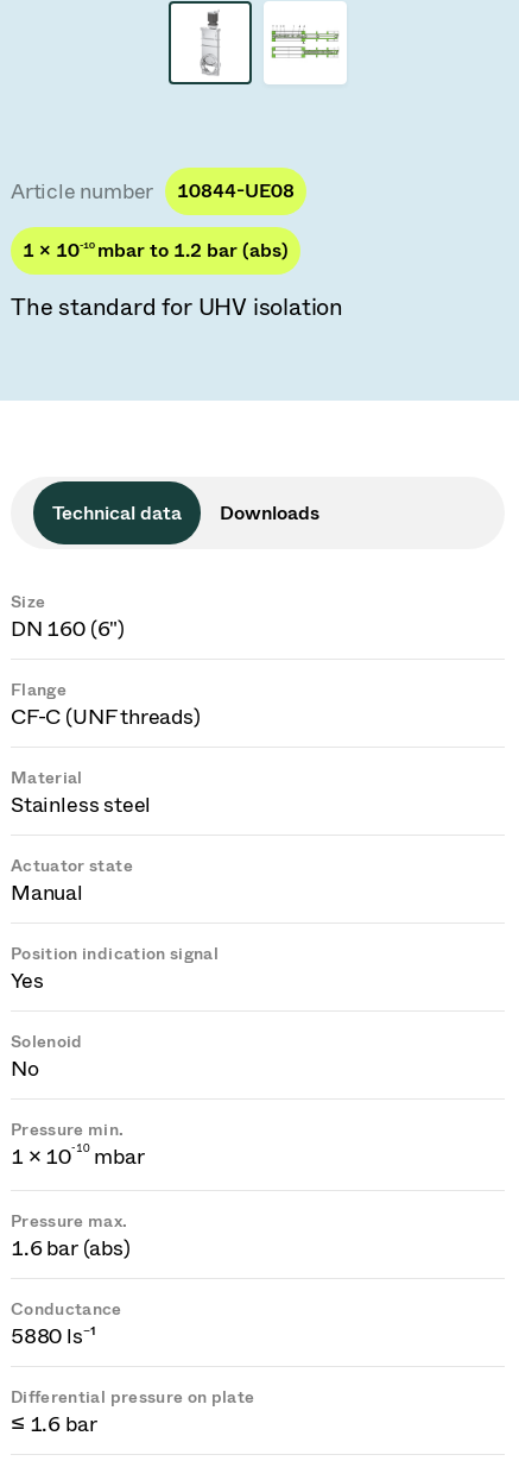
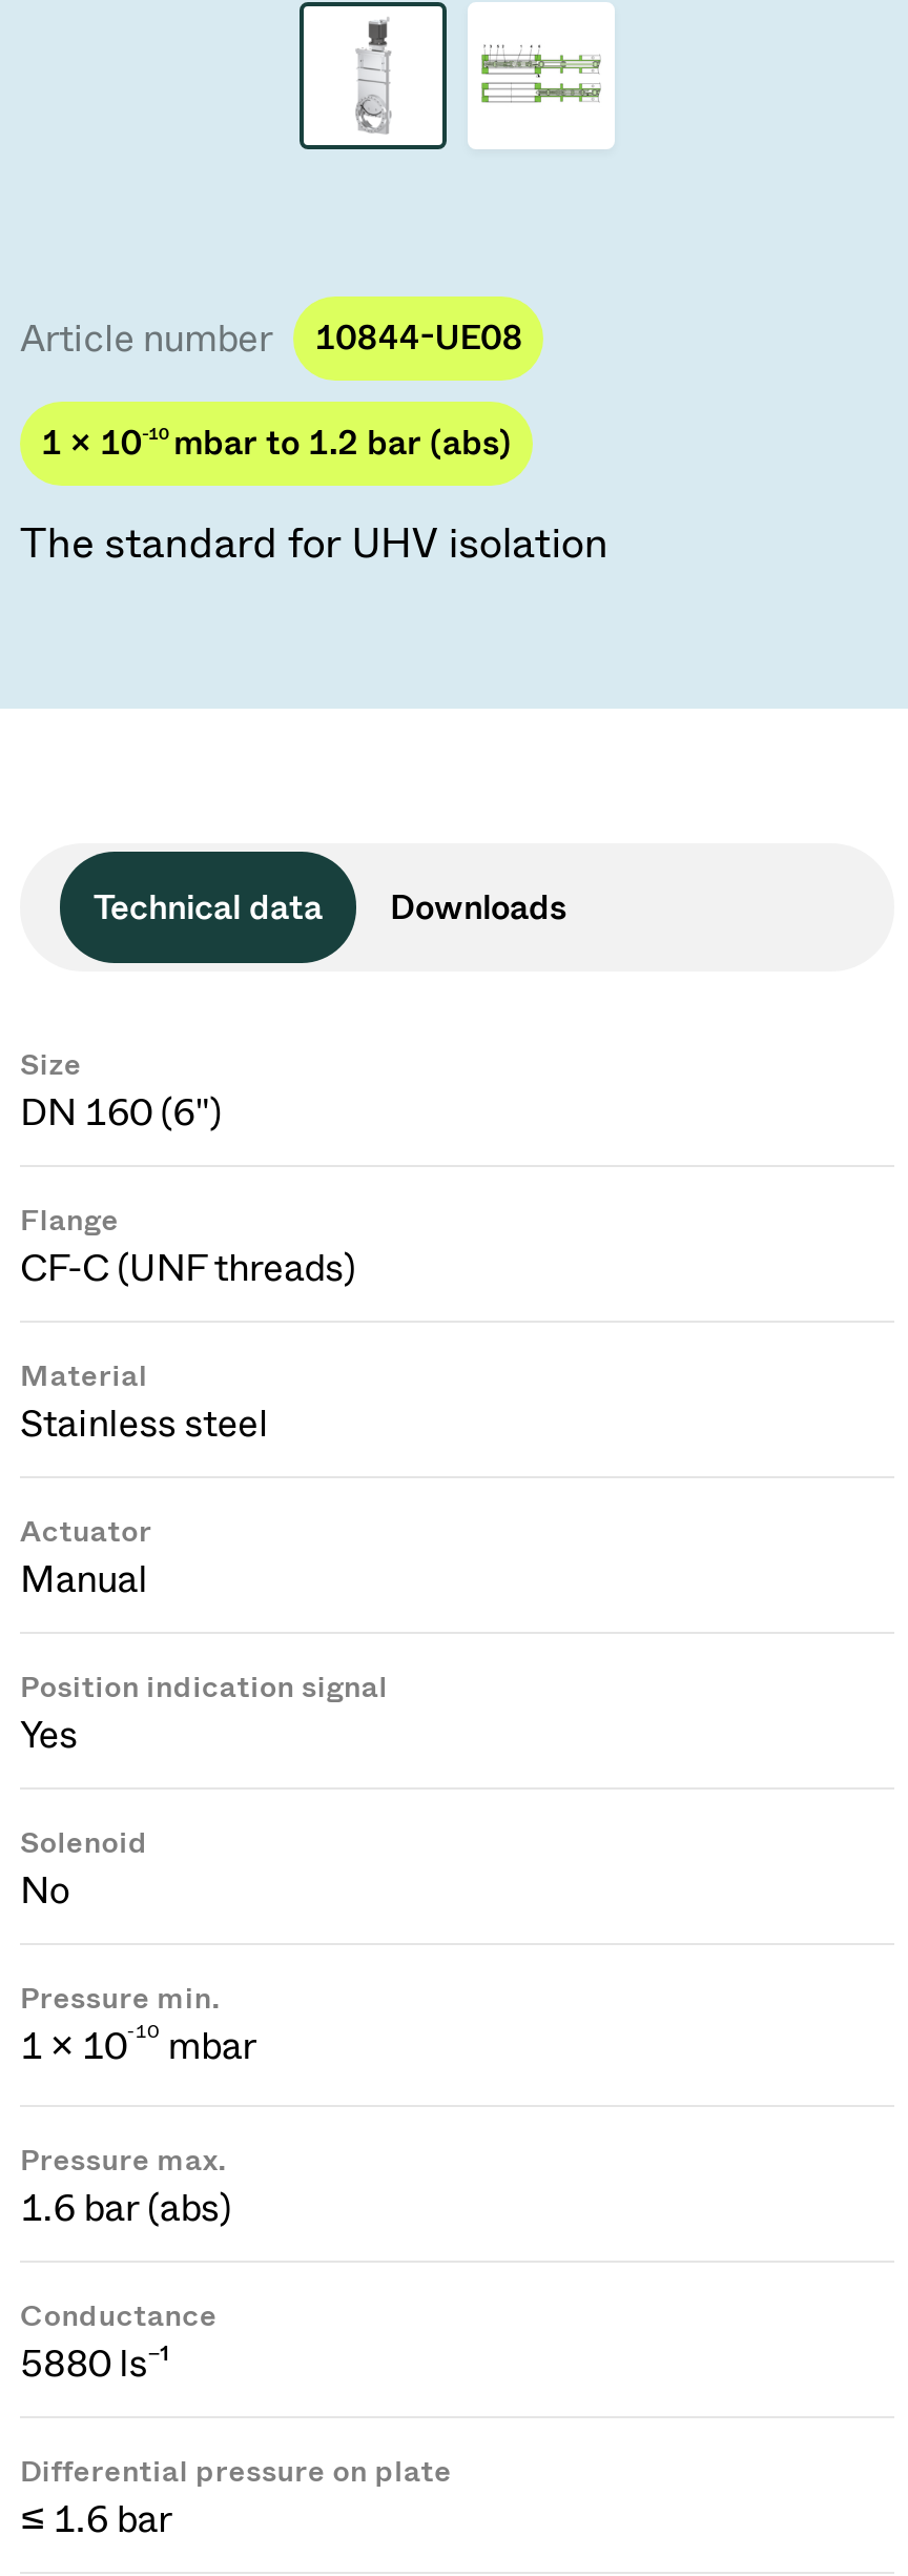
[11,856,133,876] Actuator state -> [20,1514,152,1550] Actuator

